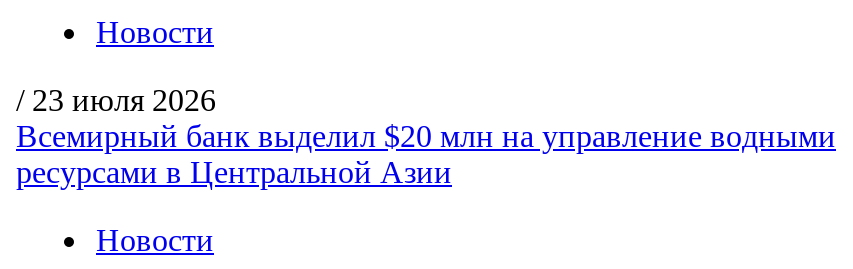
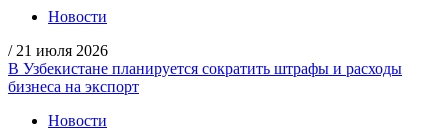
[16,84,836,190] / 23 июля 2026 | Всемирный банк выделил $20 млн на управление водными | ресурсами в Центральной Азии -> [8,42,402,95] / 21 июля 2026 | В Узбекистане планируется сократить штрафы и расходы | бизнеса на экспорт

